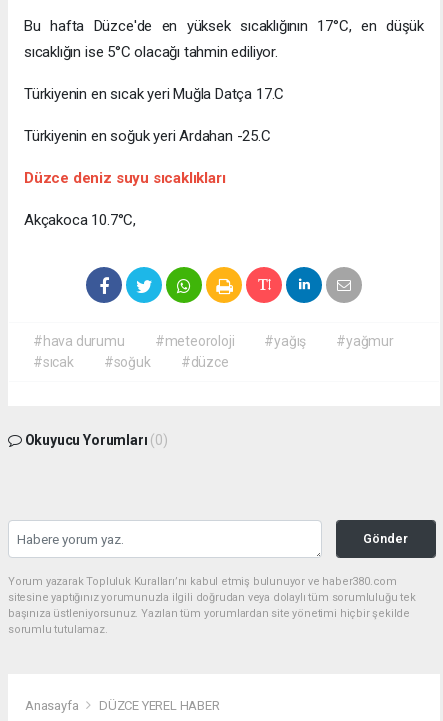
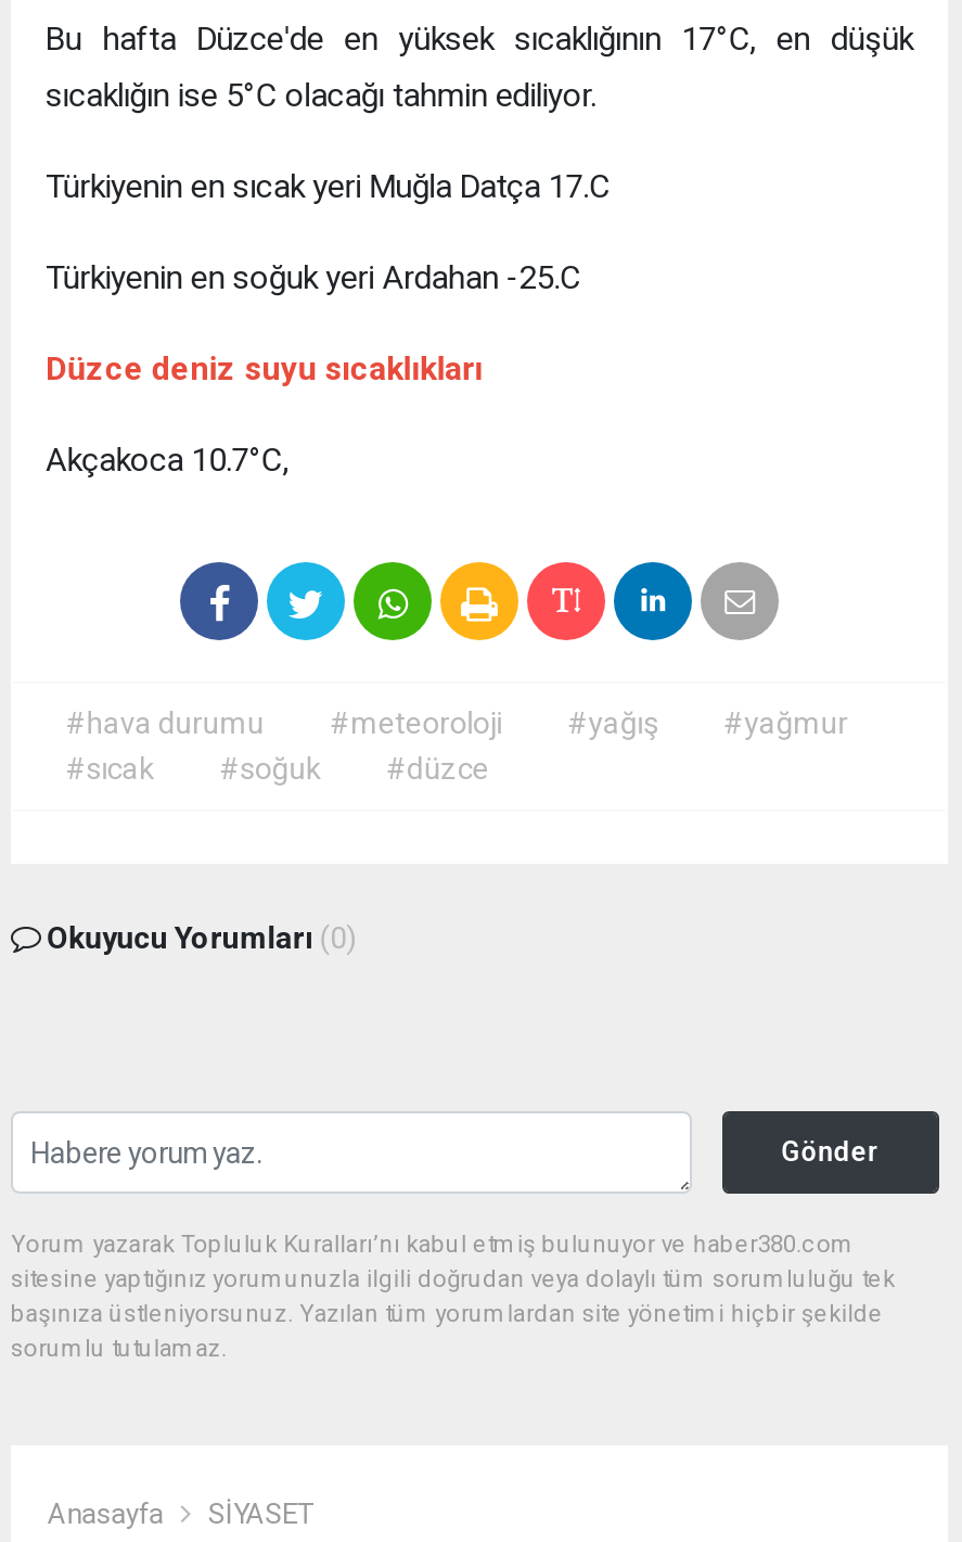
[99,698,220,713] DÜZCE YEREL HABER -> [208,1498,311,1530] SİYASET

